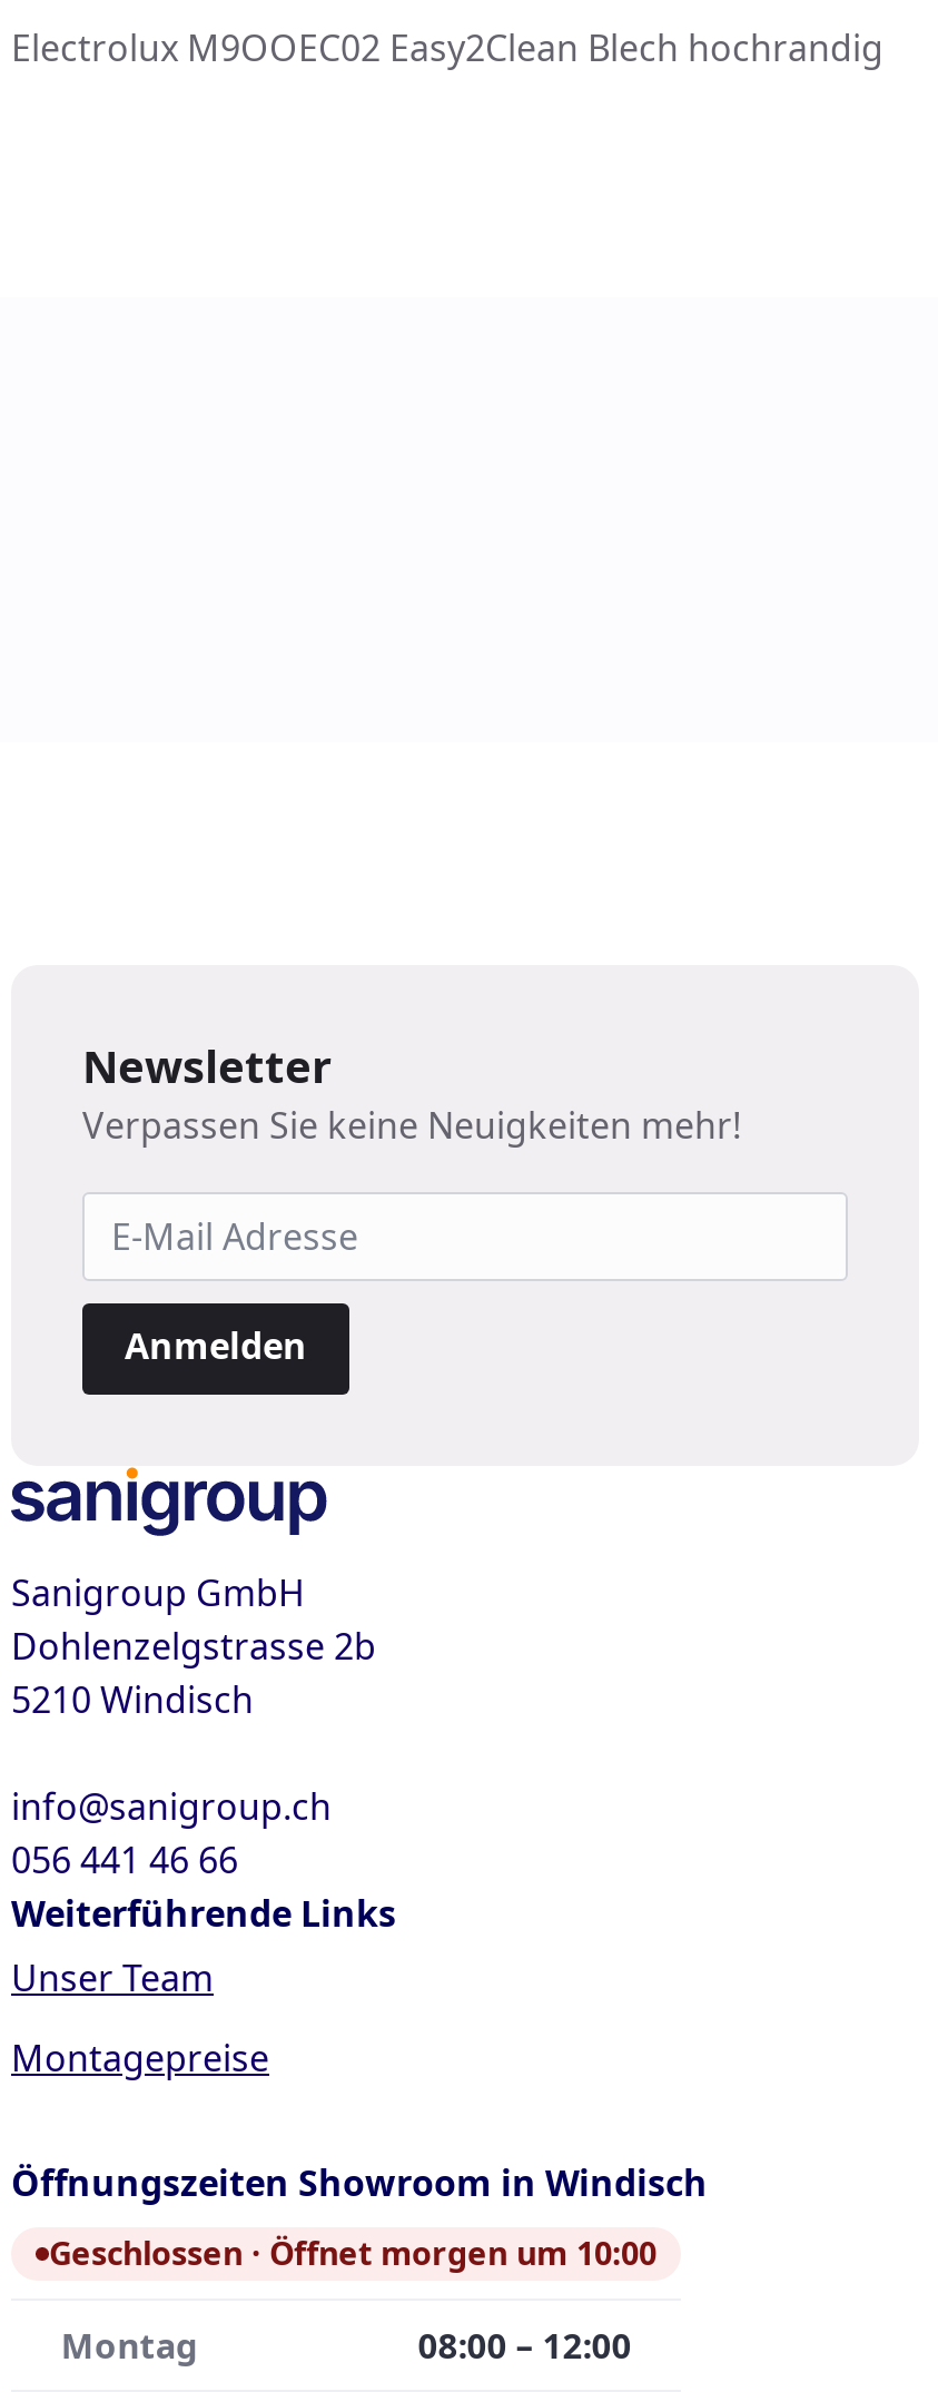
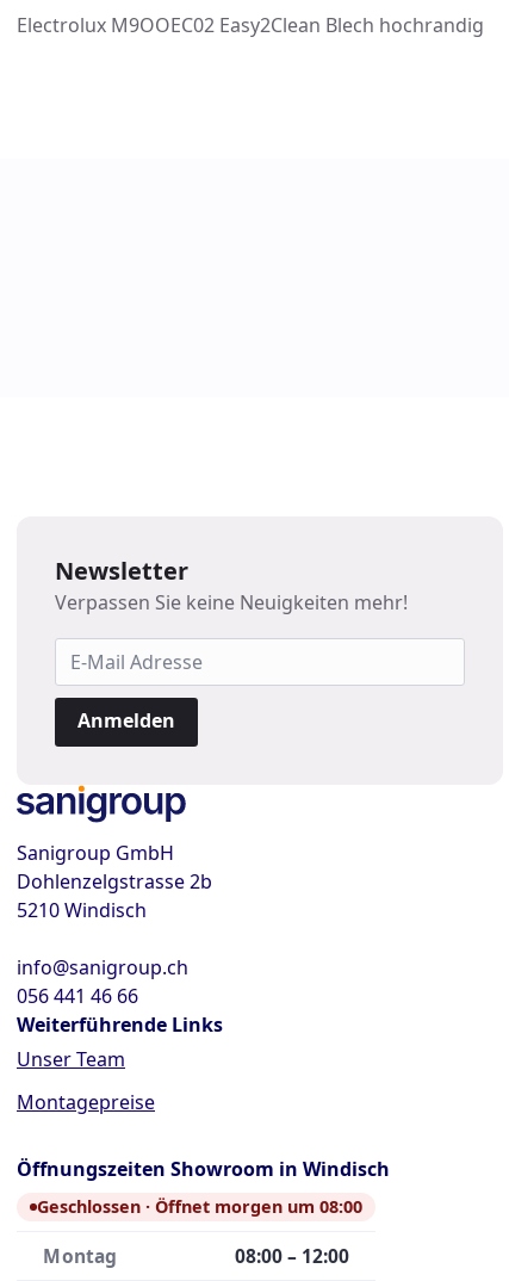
[49,2232,656,2275] Geschlossen · Öffnet morgen um 10:00 -> [37,1195,362,1218] Geschlossen · Öffnet morgen um 08:00

